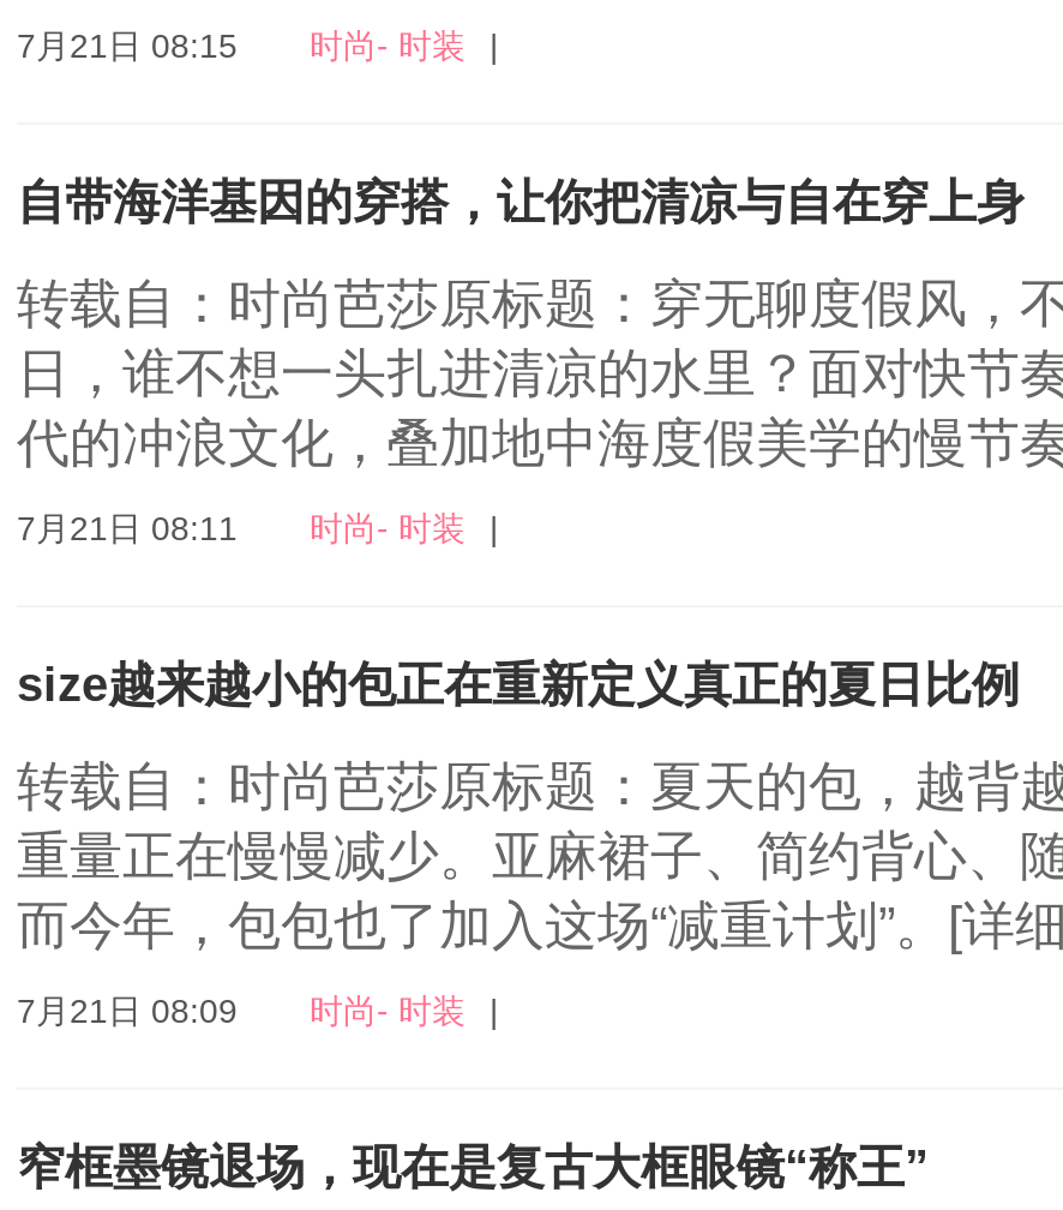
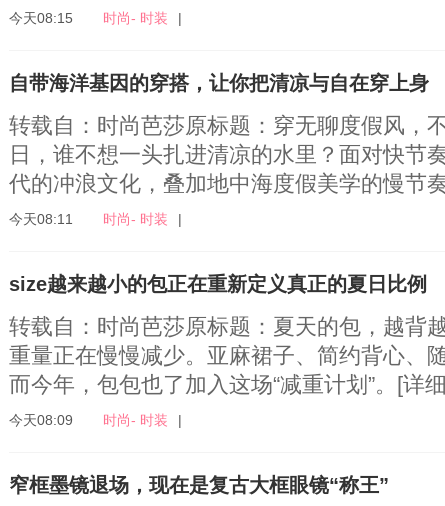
[17,26,238,65] 7月21日 08:15 -> [9,10,73,26] 今天08:15
[17,509,238,547] 7月21日 08:11 -> [9,211,73,227] 今天08:11
[17,992,238,1030] 7月21日 08:09 -> [9,412,73,428] 今天08:09

